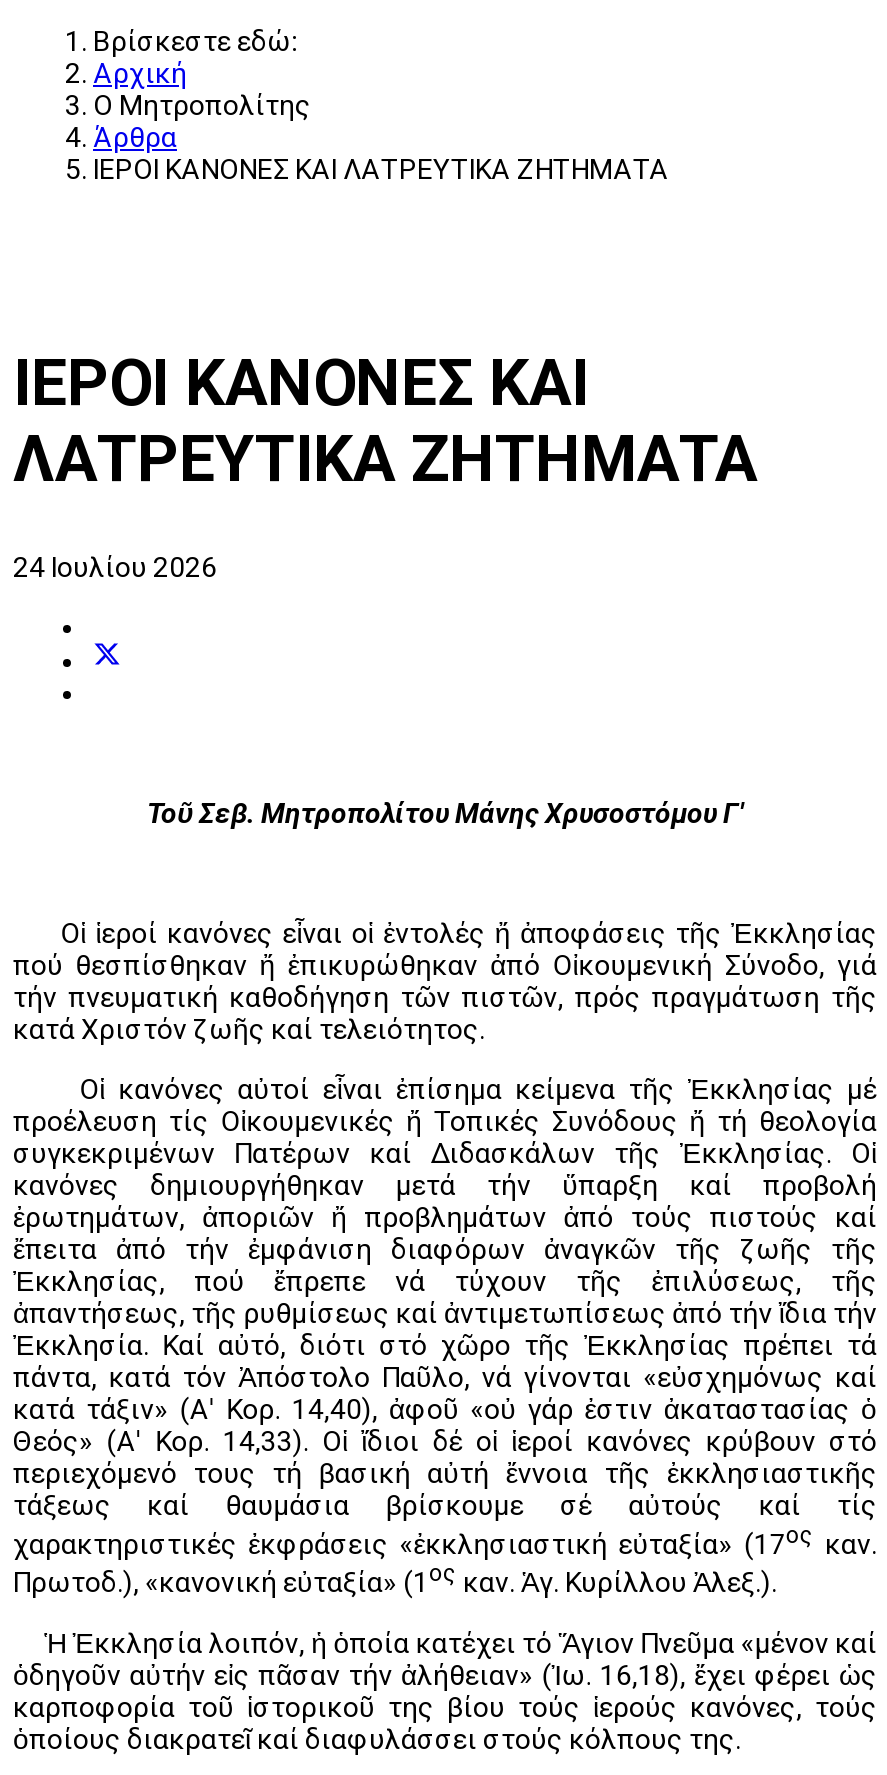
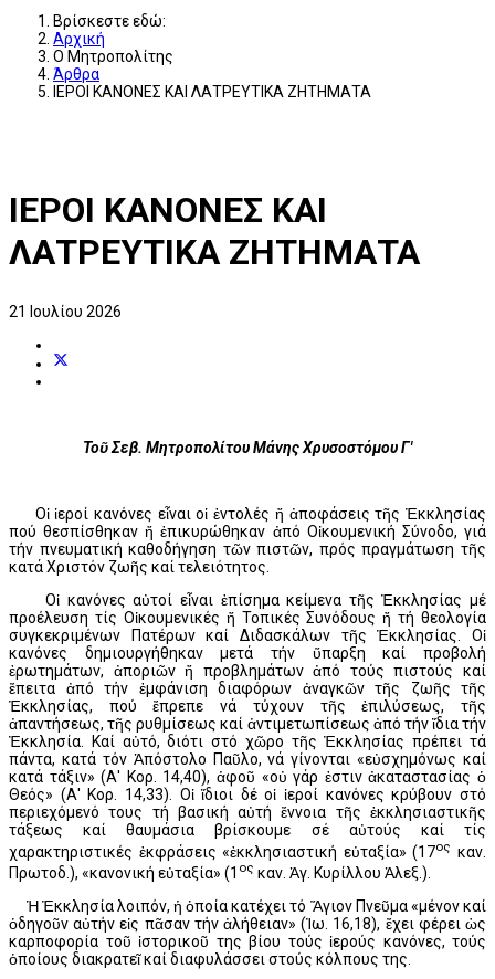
[13,551,217,583] 24 Ιουλίου 2026 -> [9,303,122,320] 21 Ιουλίου 2026

